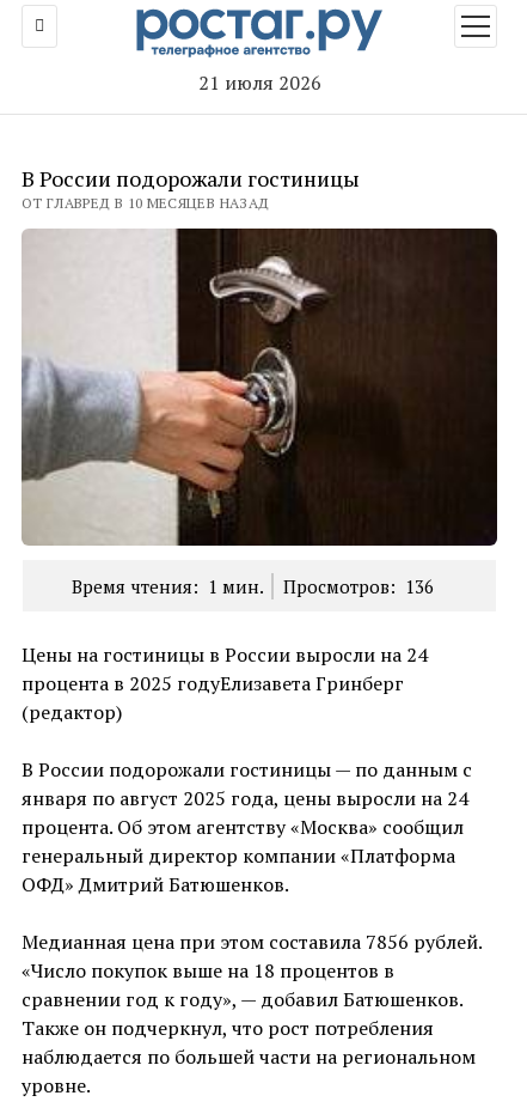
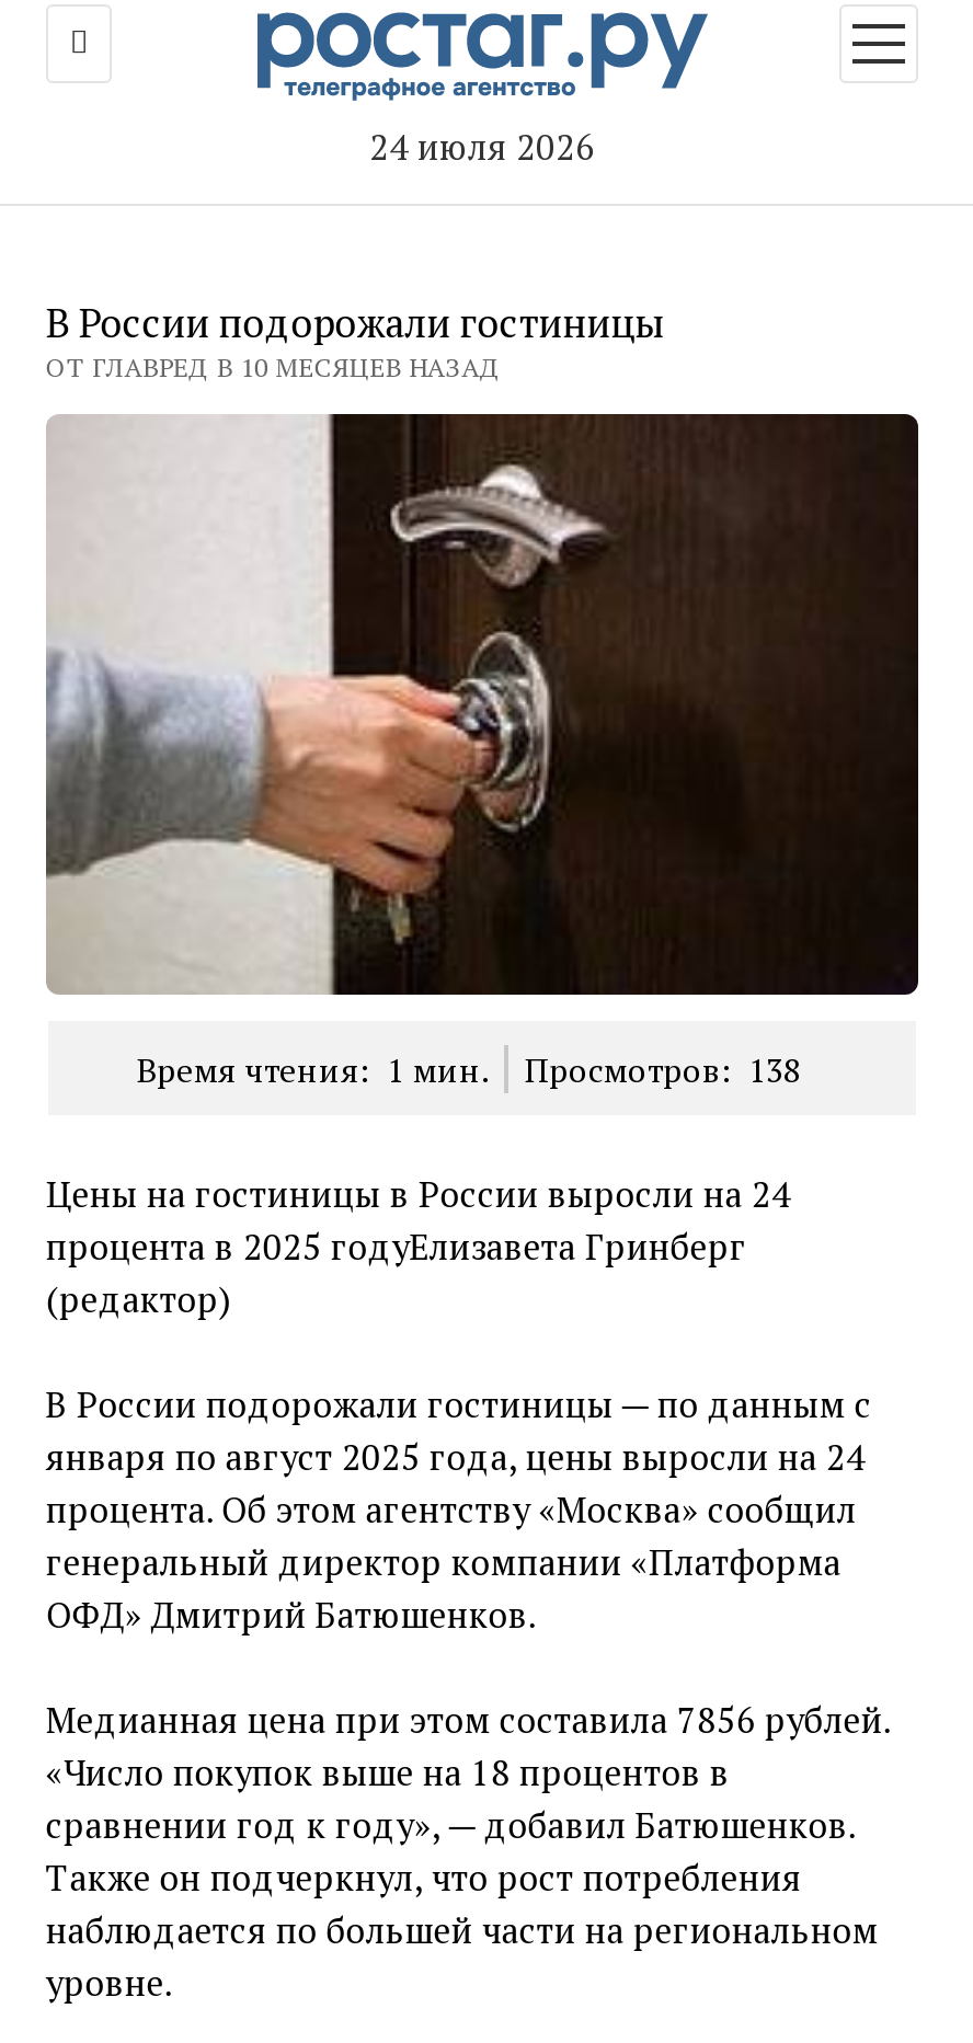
[198,69,321,96] 21 июля 2026 -> [369,123,595,171] 24 июля 2026
[71,574,433,598] Время чтения: 1 мин. Просмотров: 136 -> [137,1047,801,1091] Время чтения: 1 мин. Просмотров: 138

